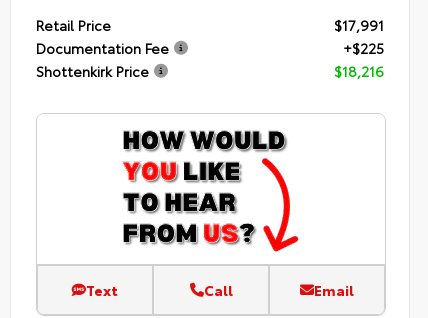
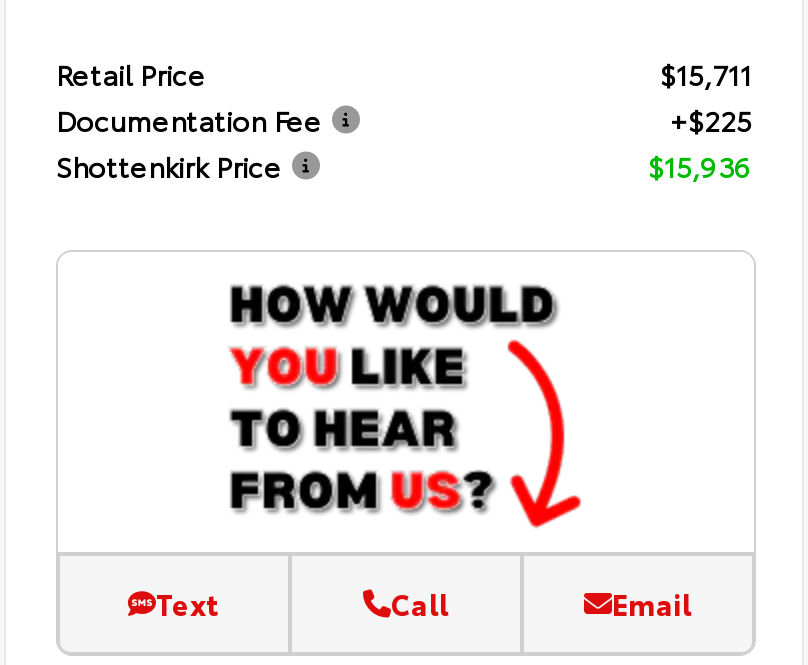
[334,15,384,35] $17,991 -> [660,53,752,93] $15,711
[334,61,384,81] $18,216 -> [648,145,752,185] $15,936

